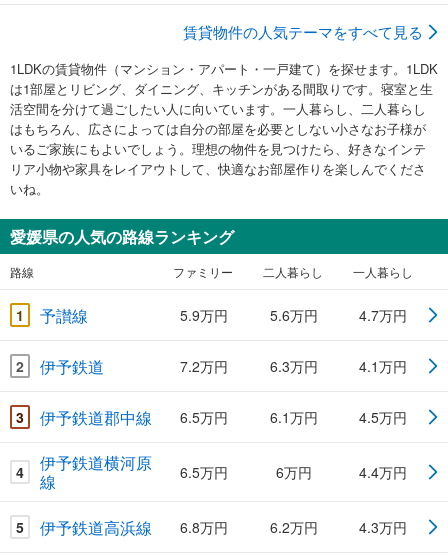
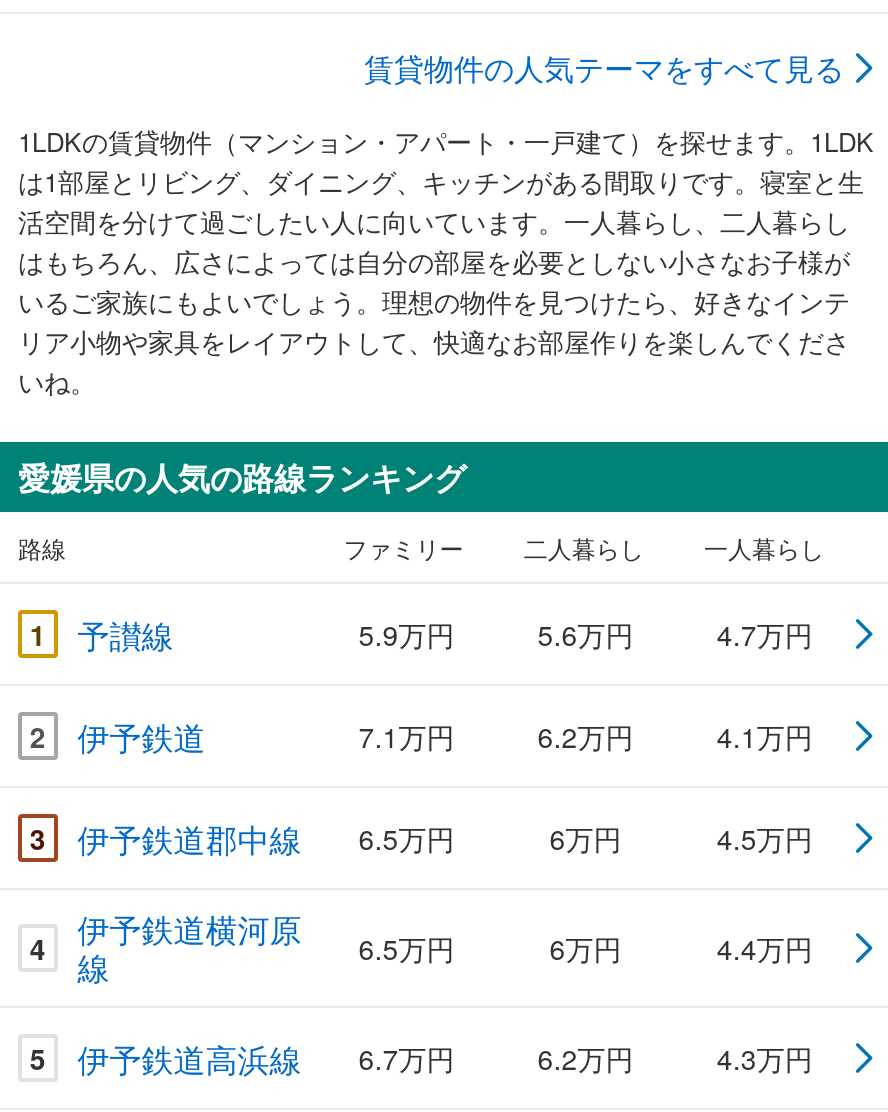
[180,356,228,376] 7.2万円 -> [359,716,455,756] 7.1万円
[270,356,318,376] 6.3万円 -> [538,716,634,756] 6.2万円
[270,407,318,427] 6.1万円 -> [550,818,622,858] 6万円
[16,515,228,538] 5 伊予鉄道高浜線 6.8万円 -> [30,1035,455,1081] 5 伊予鉄道高浜線 6.7万円

